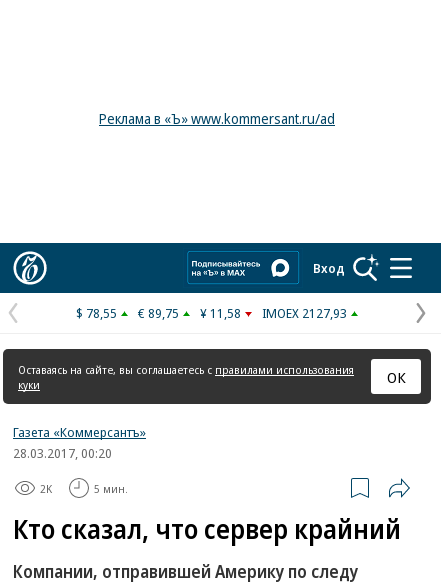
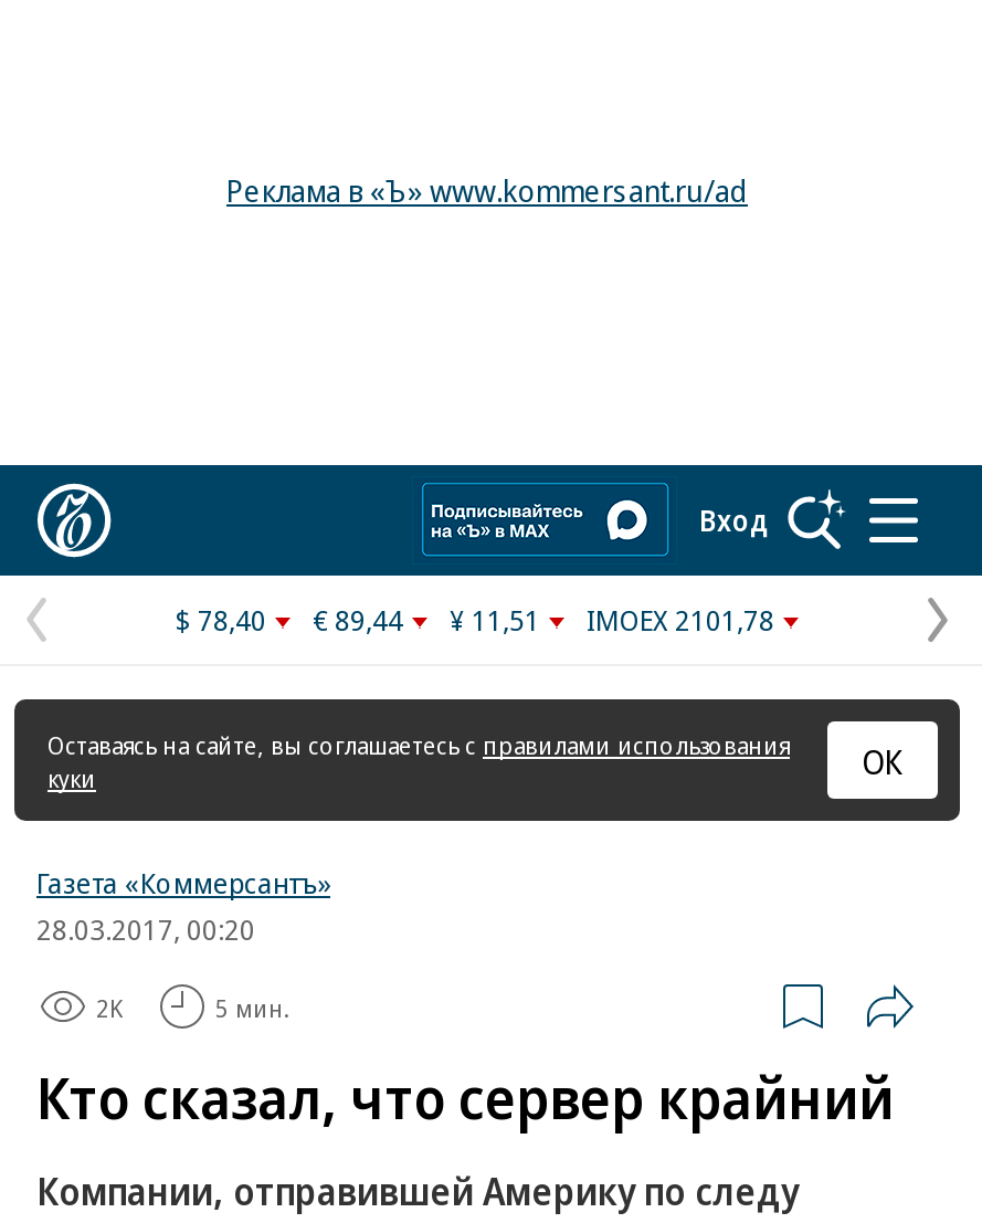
[76,304,117,322] $ 78,55 -> [176,600,266,640] $ 78,40
[138,304,179,322] € 89,75 -> [313,600,403,640] € 89,44
[200,304,241,322] ¥ 11,58 -> [450,600,540,640] ¥ 11,51
[262,304,347,322] IMOEX 2127,93 -> [587,600,774,640] IMOEX 2101,78

